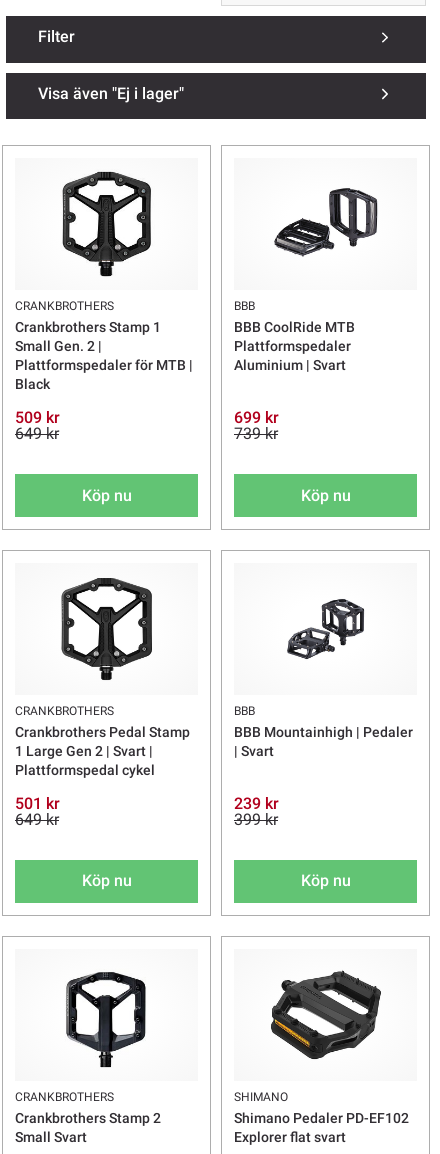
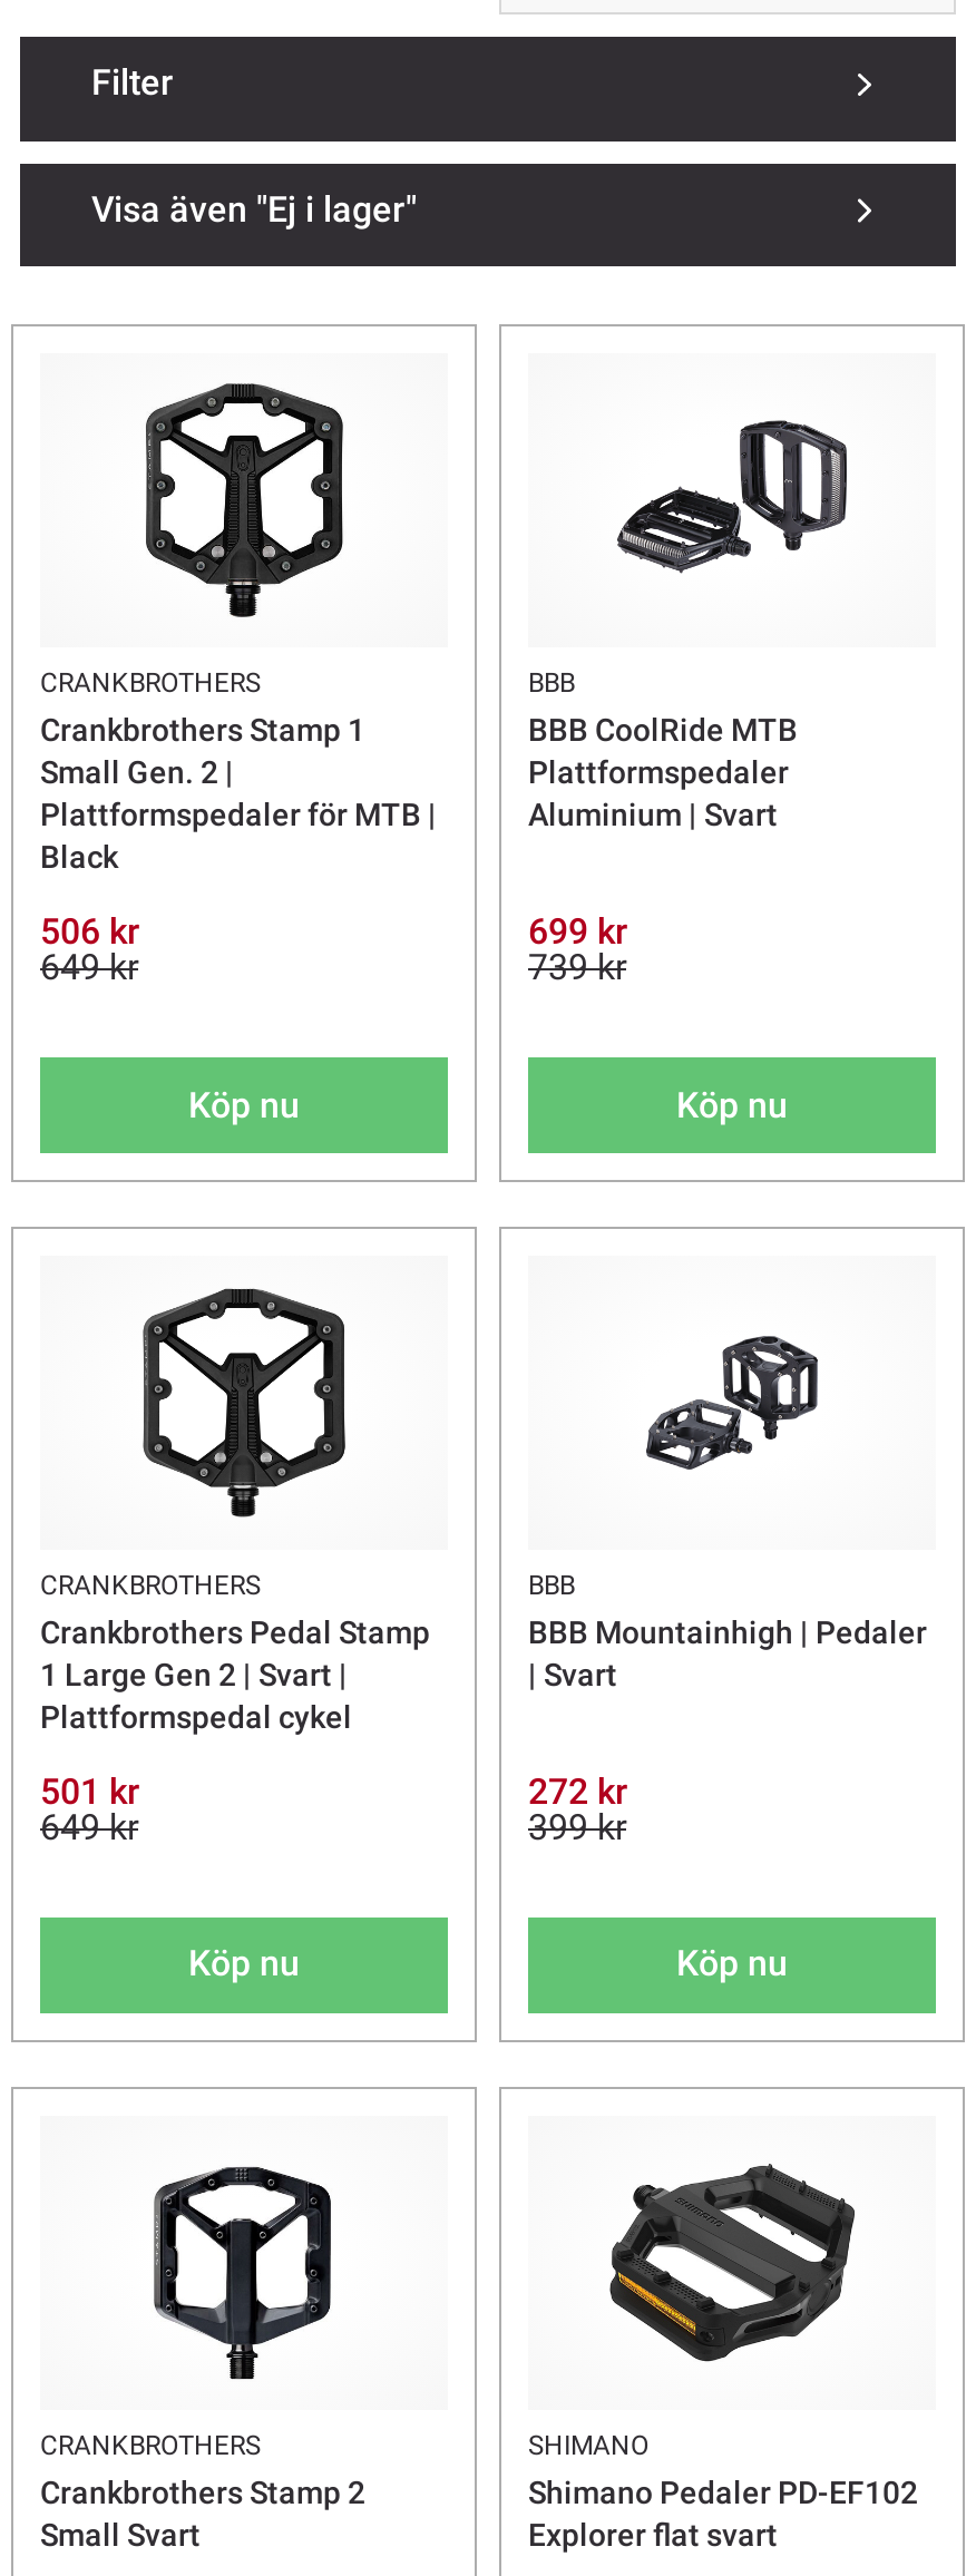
[15,408,60,427] 509 kr -> [40,911,140,953] 506 kr
[234,794,279,813] 239 kr -> [528,1770,628,1813] 272 kr

